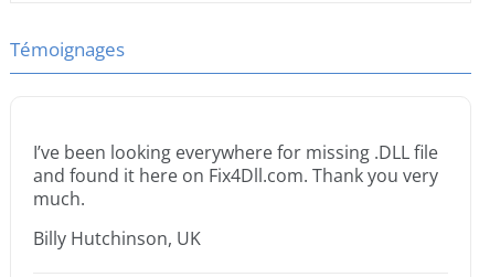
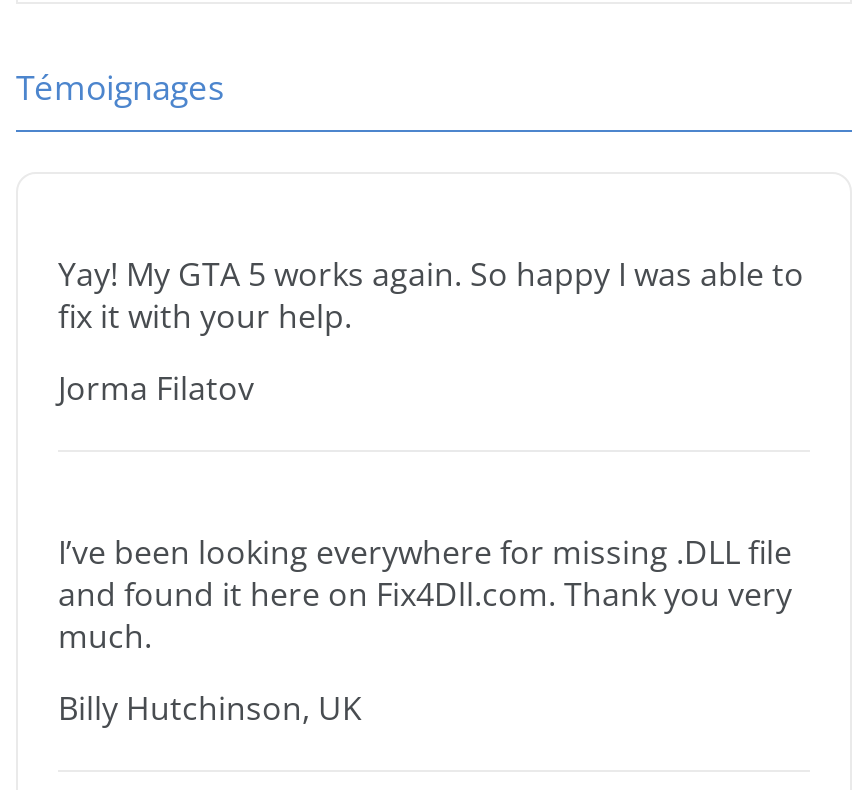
none -> [58,252,804,410] Yay! My GTA 5 works again. So happy I was able to | fix it with your help. | Jorma Filatov

